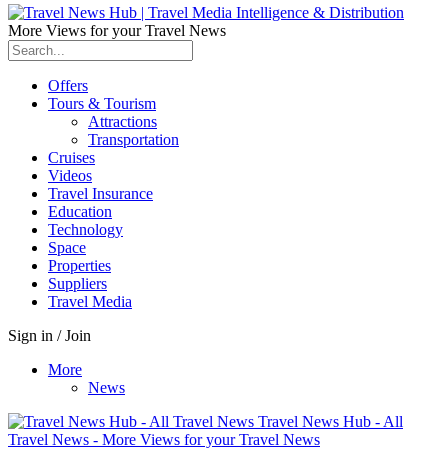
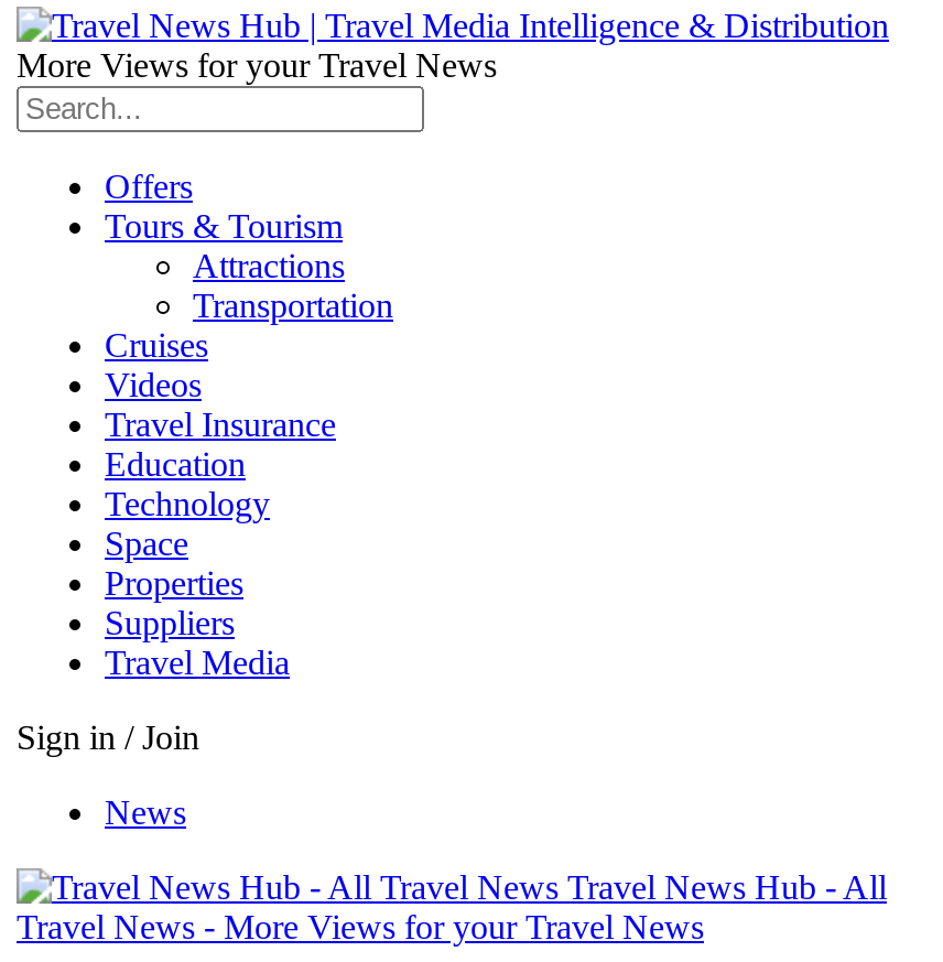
[48,361,82,378] More -> none

